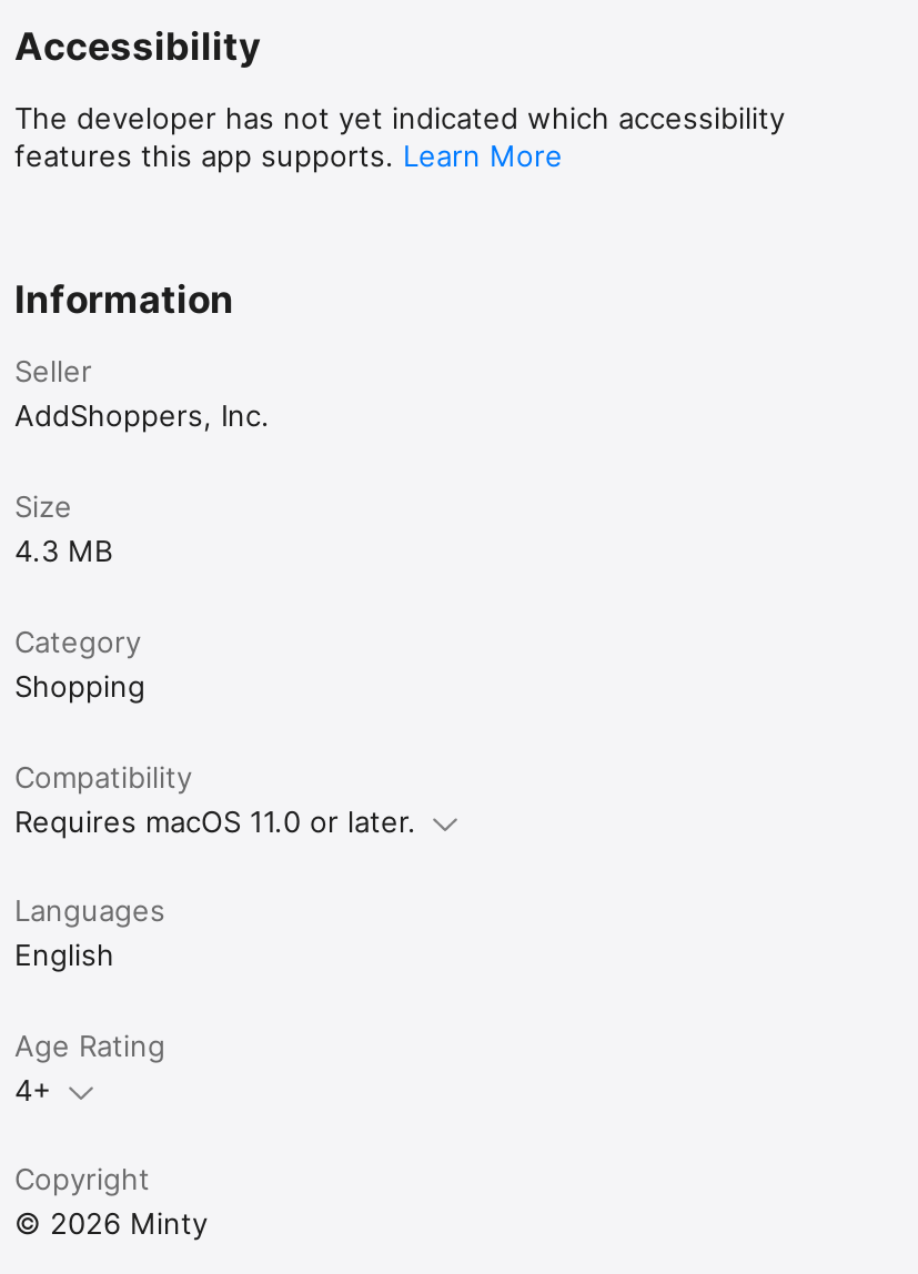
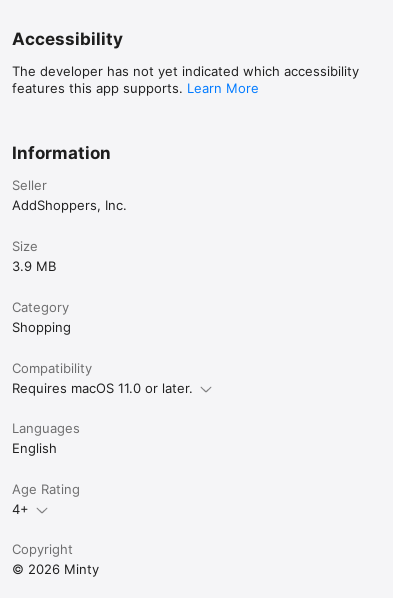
[14,533,112,569] 4.3 MB -> [12,258,56,274] 3.9 MB

